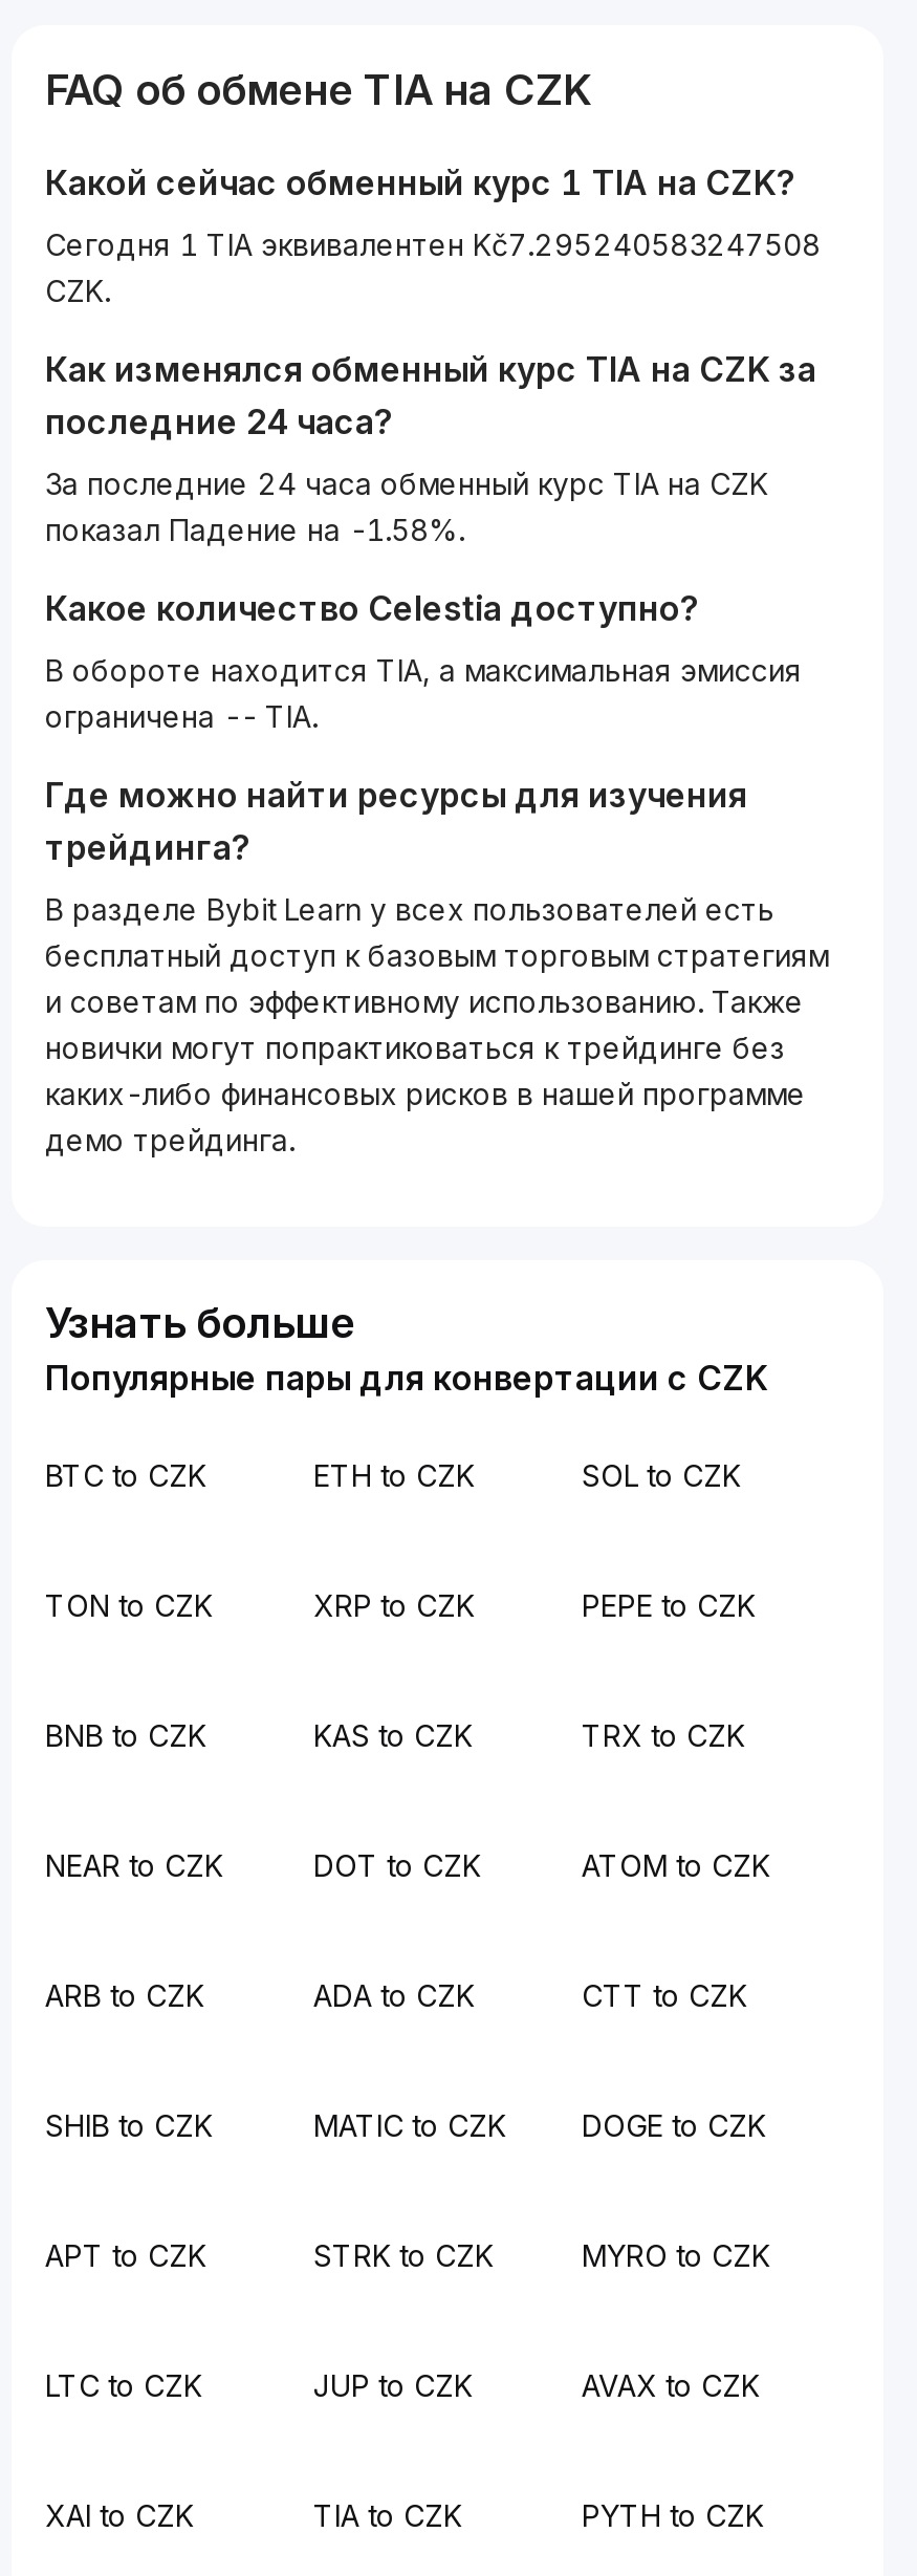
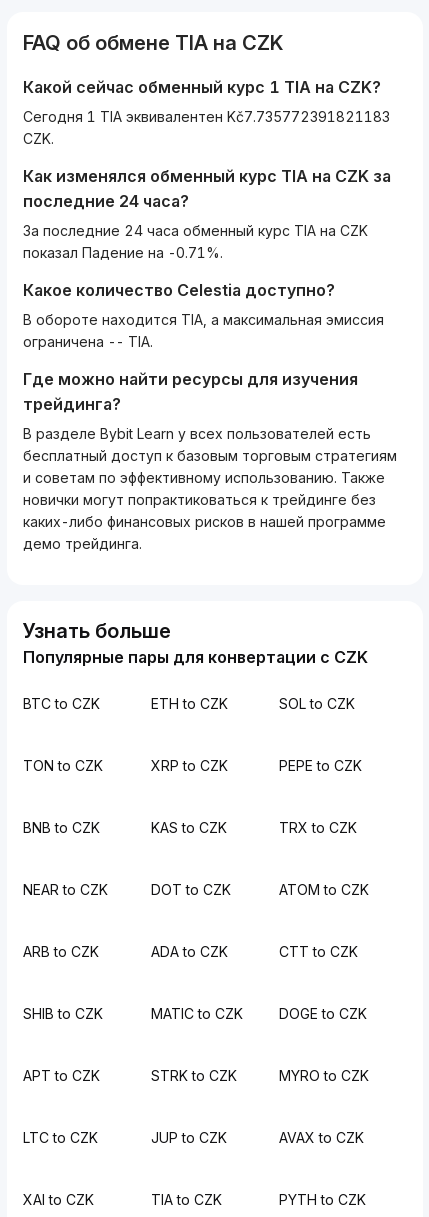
[45,226,821,262] Сегодня 1 TIA эквивалентен Kč7.295240583247508 -> [23,108,390,125] Сегодня 1 TIA эквивалентен Kč7.735772391821183
[45,512,464,547] показал Падение на -1.58%. -> [23,244,223,261] показал Падение на -0.71%.

